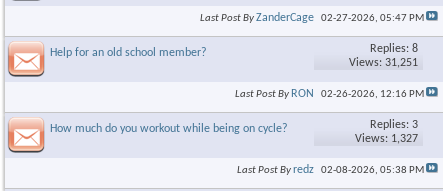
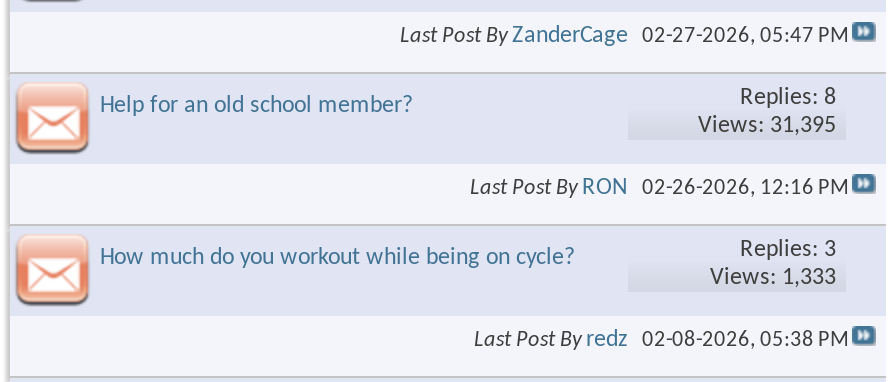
[349,57,418,69] Views: 31,251 -> [698,114,836,138] Views: 31,395
[355,133,418,145] Views: 1,327 -> [710,266,836,290] Views: 1,333

